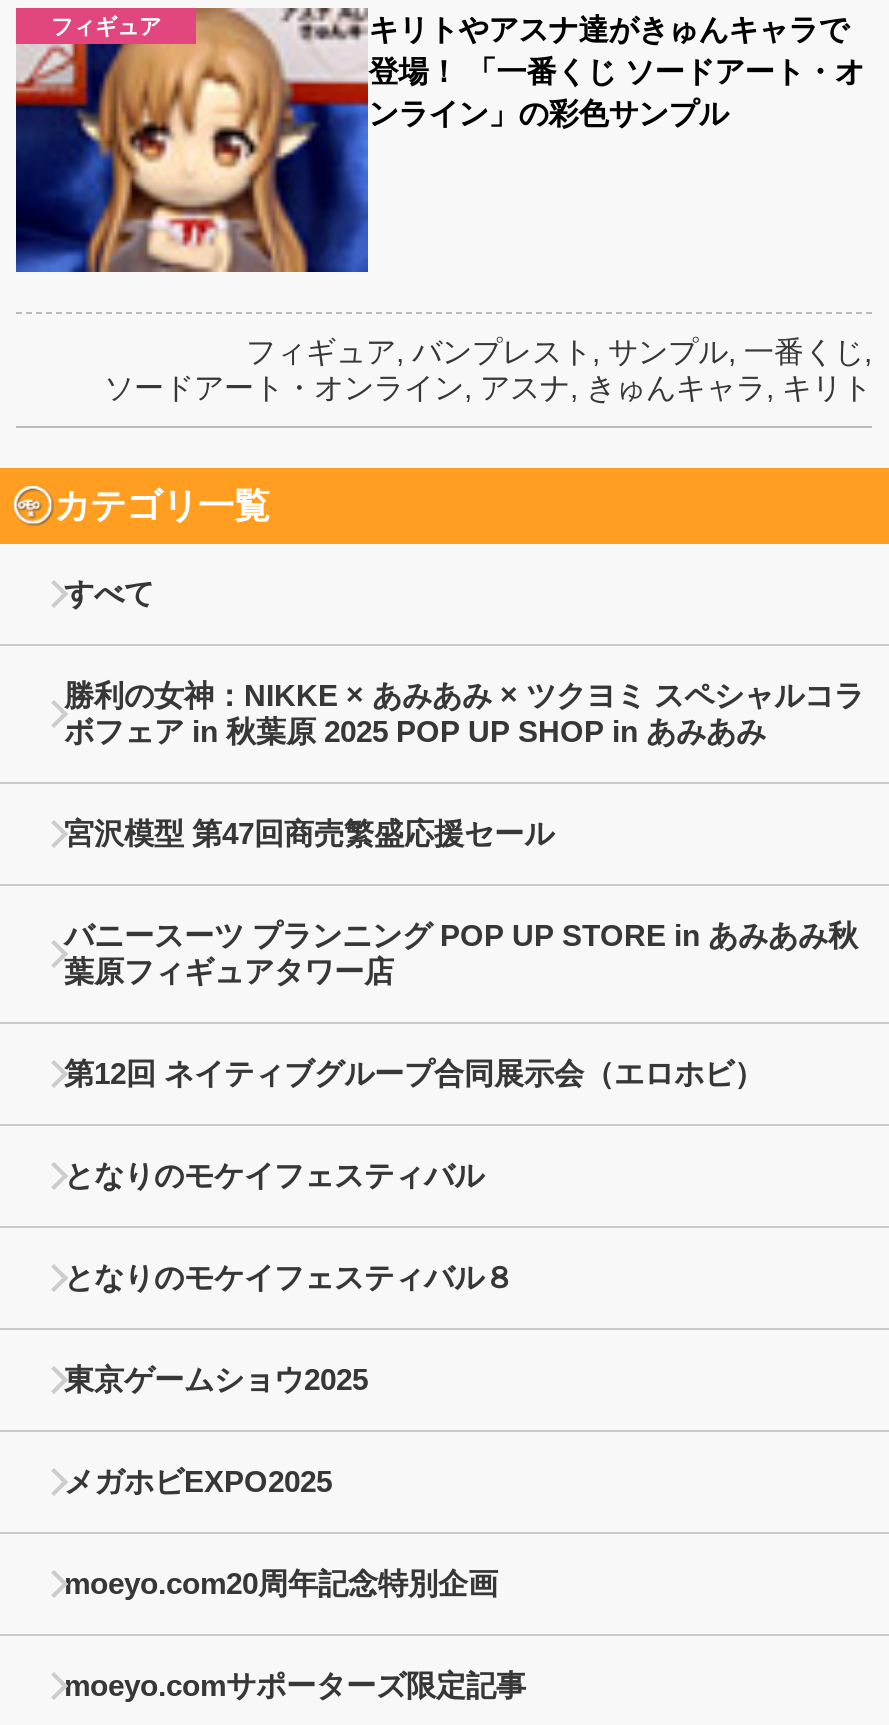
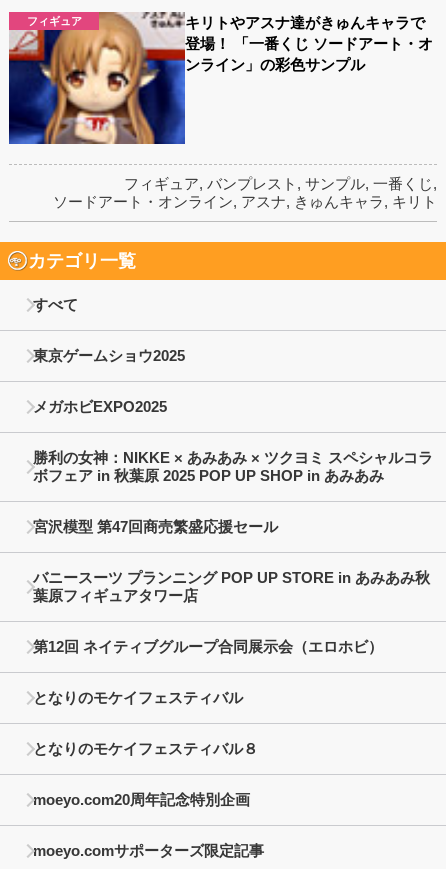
moved [64,679,864,1295] -> [33,449,433,757]: 勝利の女神：NIKKE × あみあみ × ツクヨミ スペシャルコラ | ボフェア in 秋葉原 2025 POP UP SHOP in あみあみ | 宮沢模型 第47回商売繁盛応援セール | バニースーツ プランニング POP UP STORE in あみあみ秋 | 葉原フィギュアタワー店 | 第12回 ネイティブグループ合同展示会（エロホビ） | となりのモケイフェスティバル | となりのモケイフェスティバル８
moved [64,1363,368,1499] -> [33,347,185,415]: 東京ゲームショウ2025 | メガホビEXPO2025

